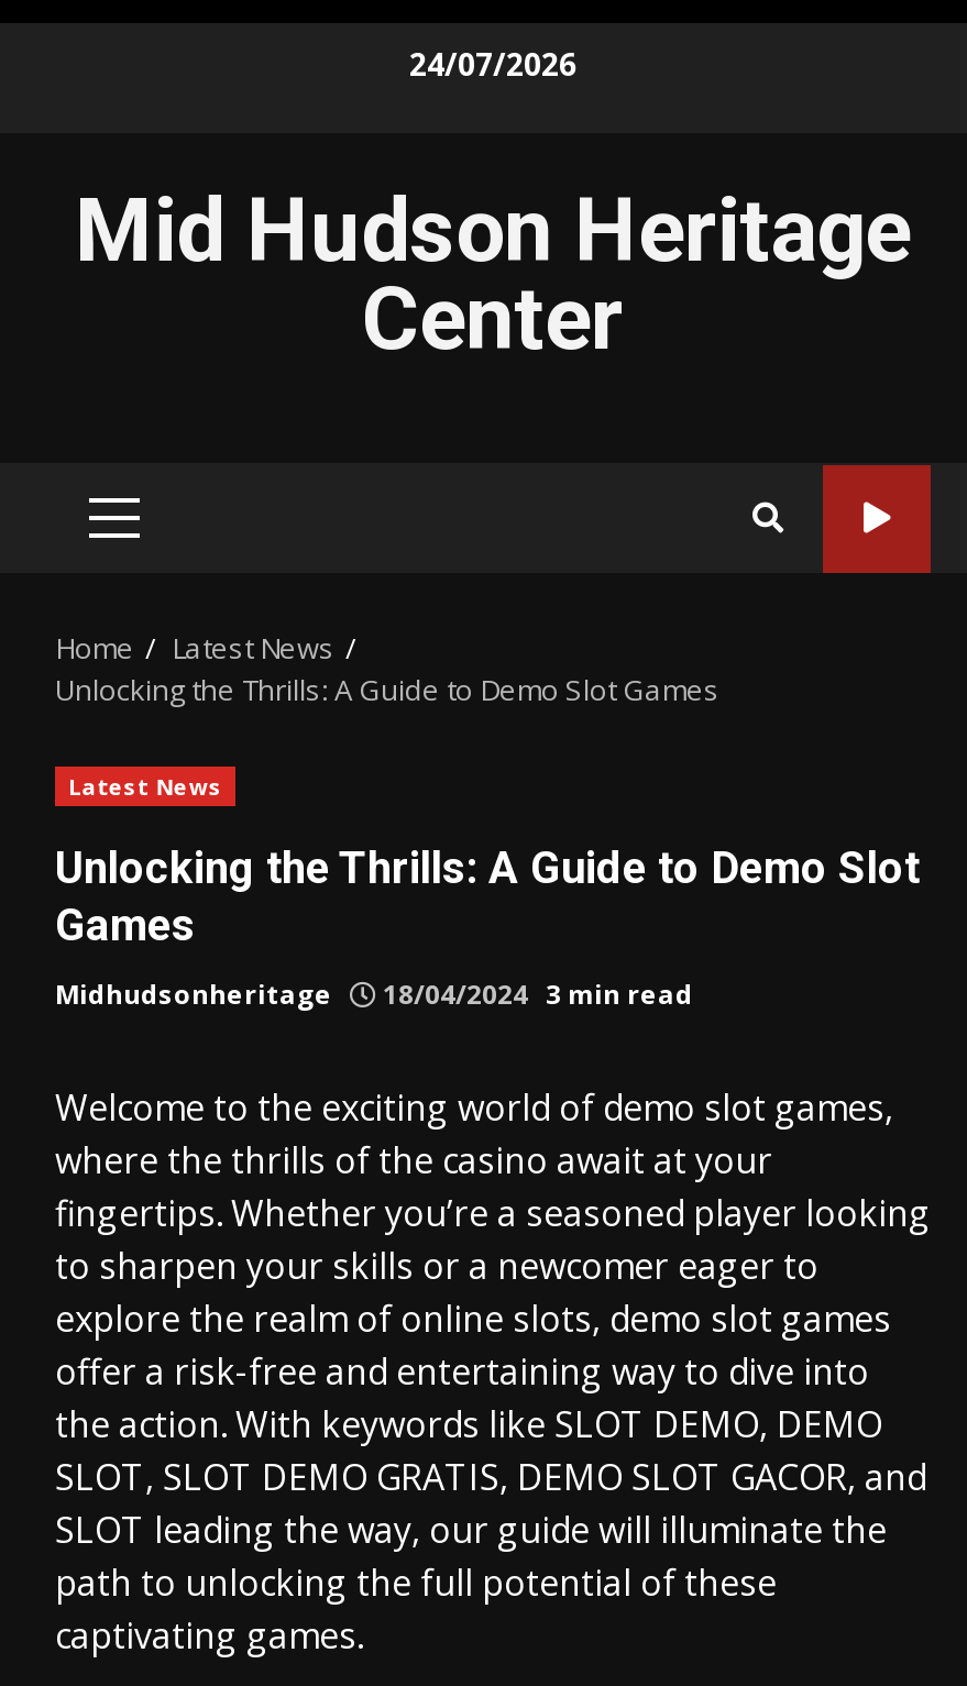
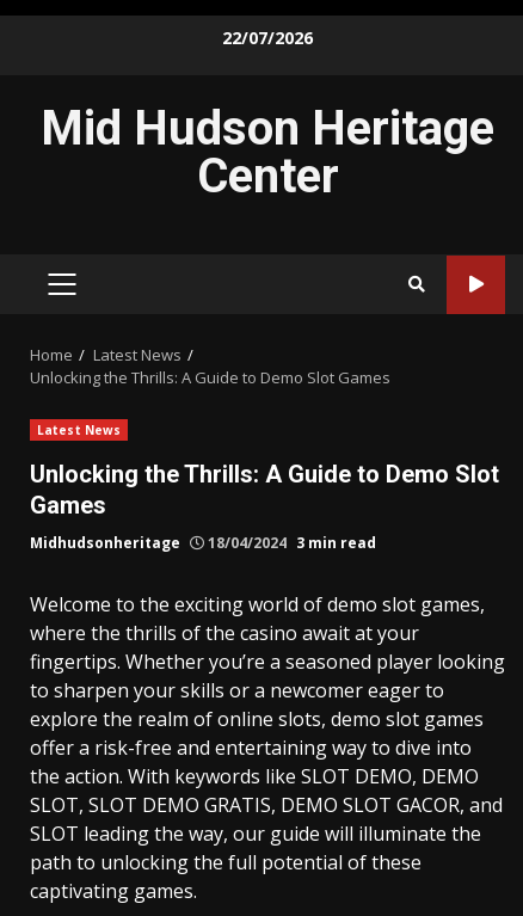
[409,42,576,84] 24/07/2026 -> [222,26,313,48] 22/07/2026

